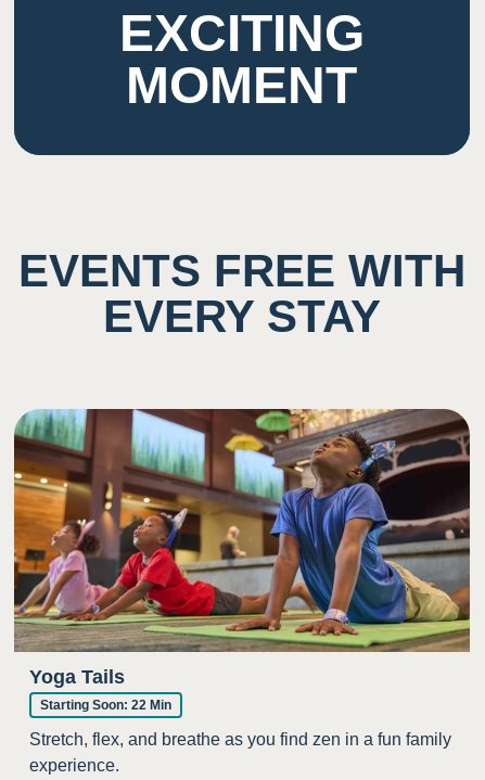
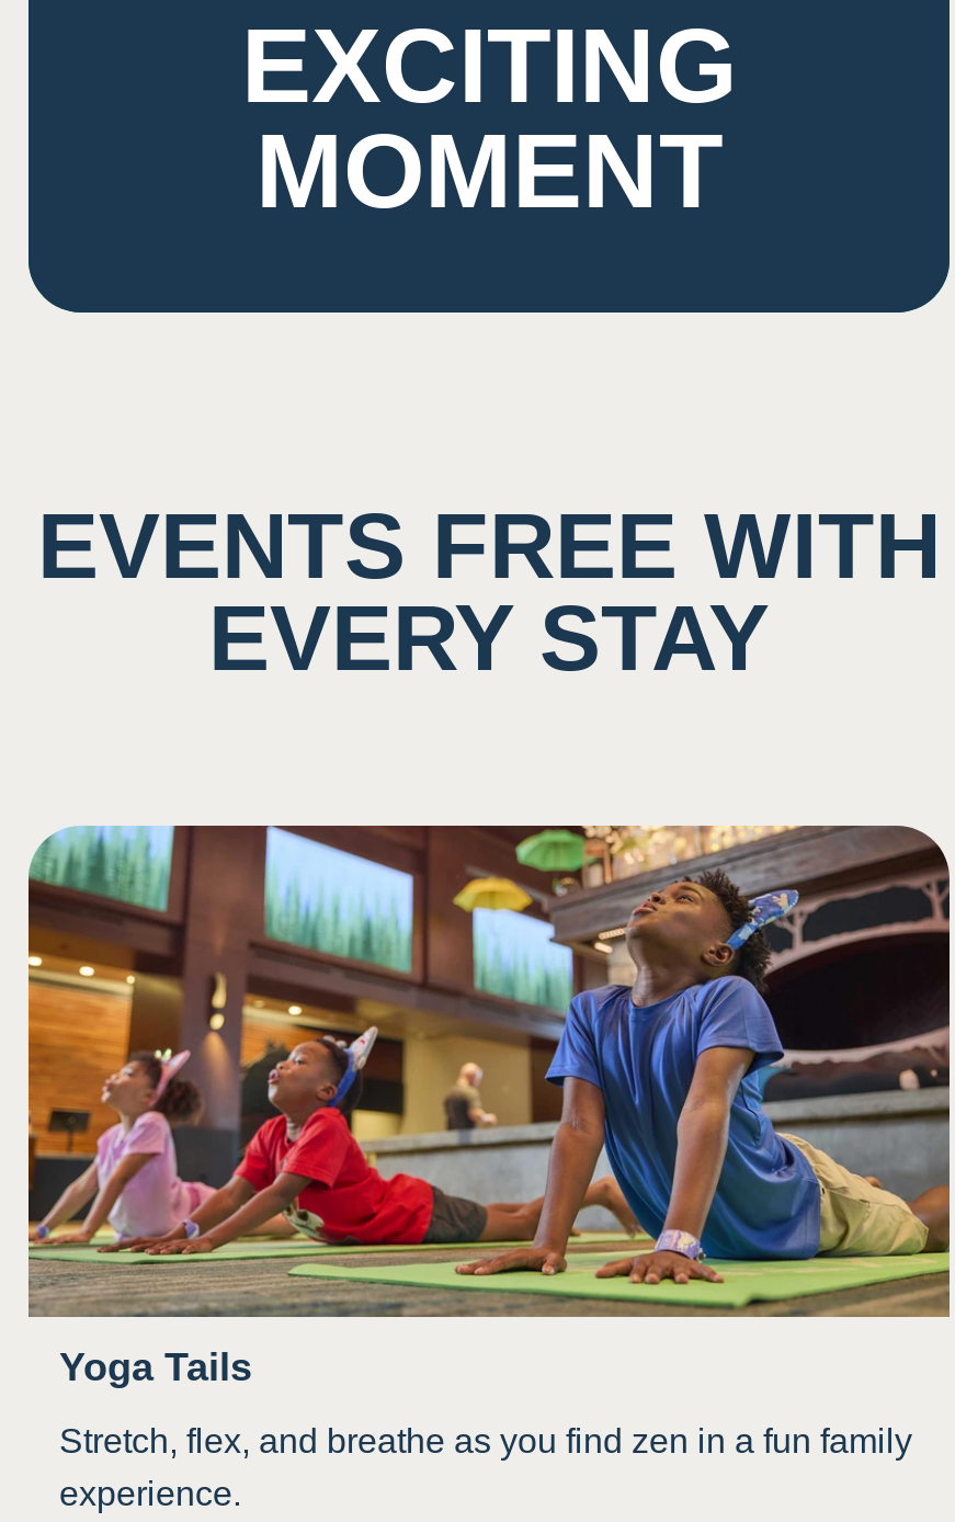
[40,697,171,712] Starting Soon: 22 Min -> none

